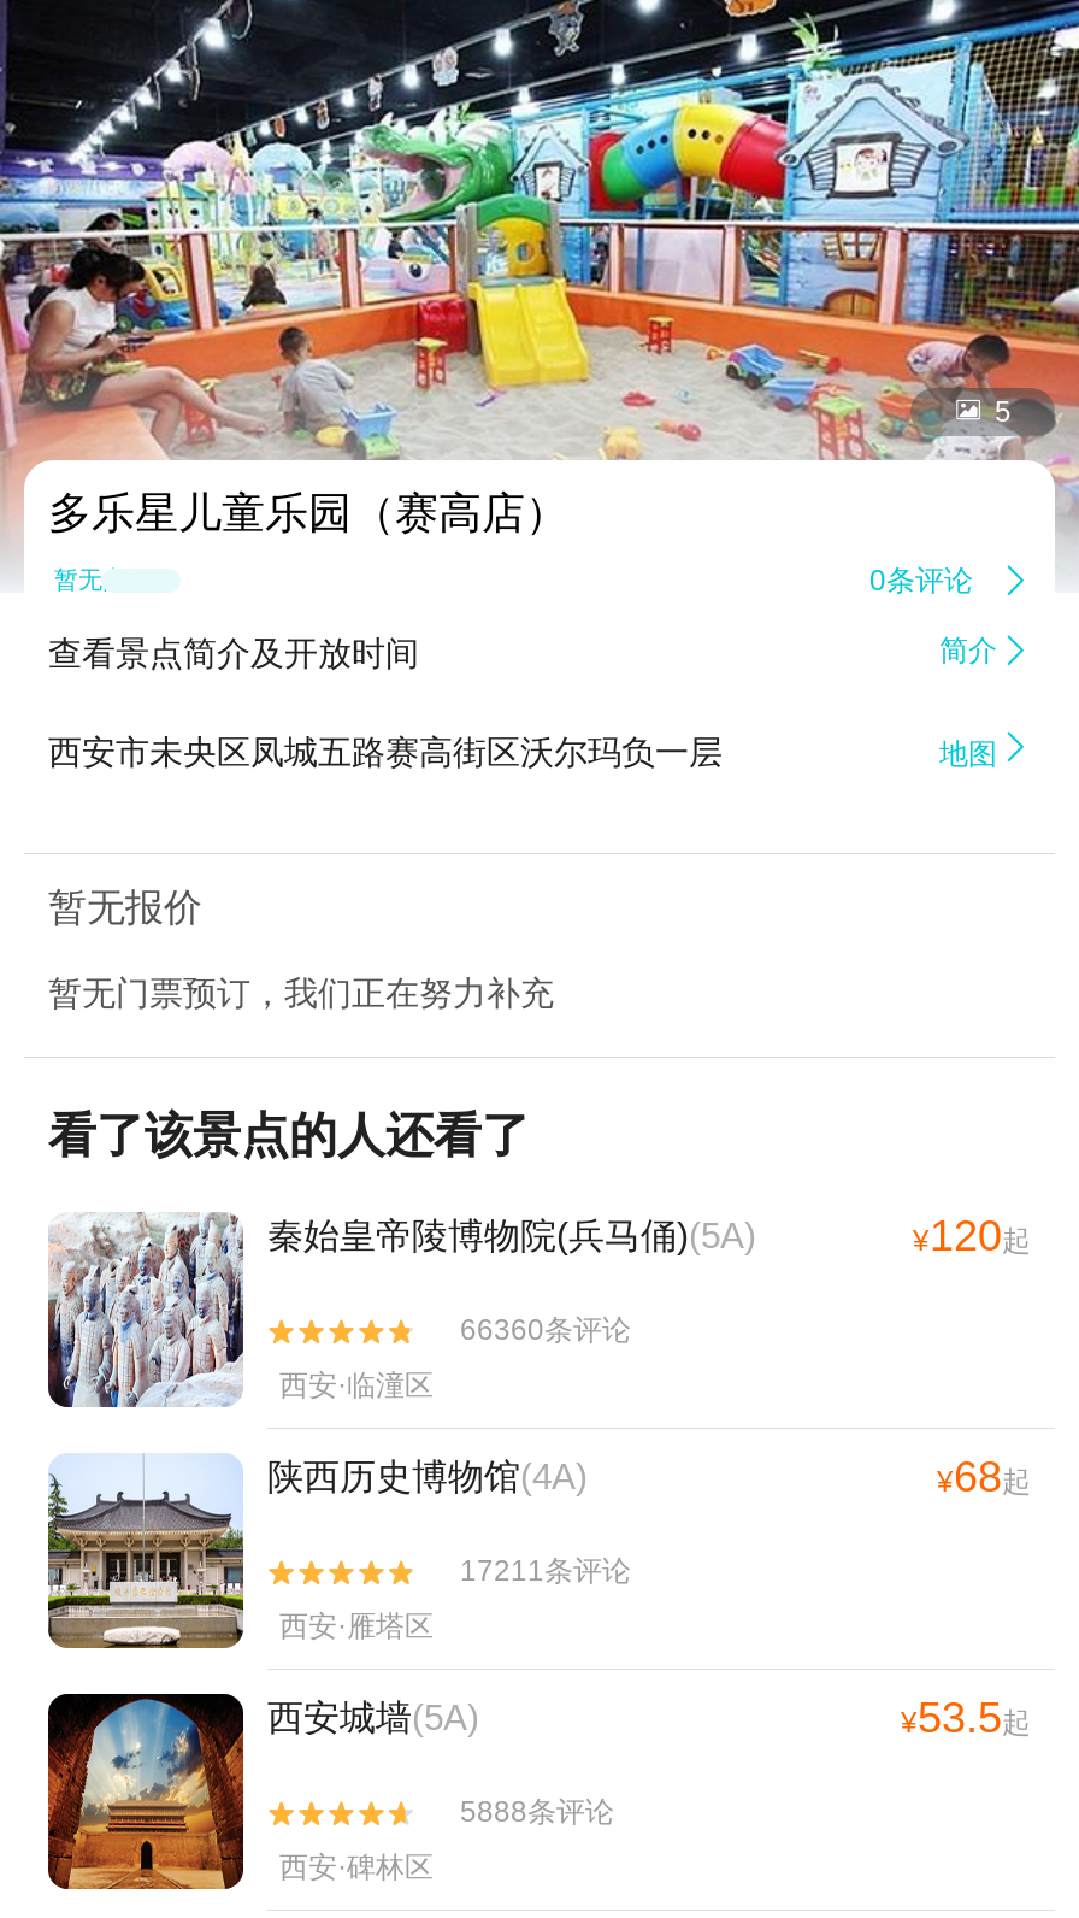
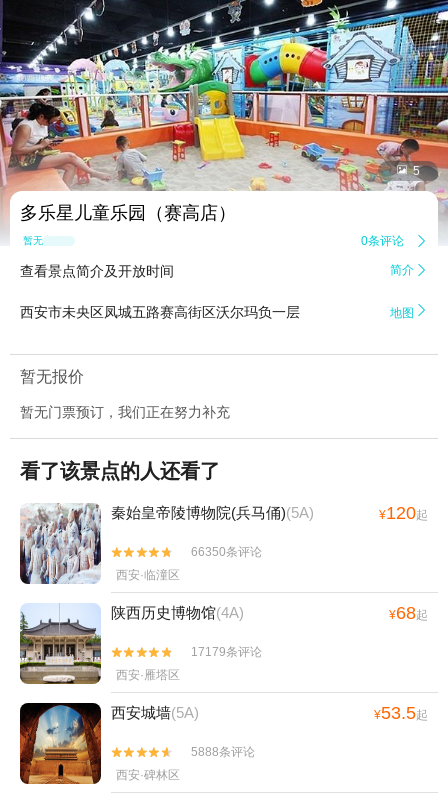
[460,1312,631,1346] 66360条评论 -> [191,545,262,559] 66350条评论
[460,1553,631,1587] 17211条评论 -> [191,645,262,659] 17179条评论

